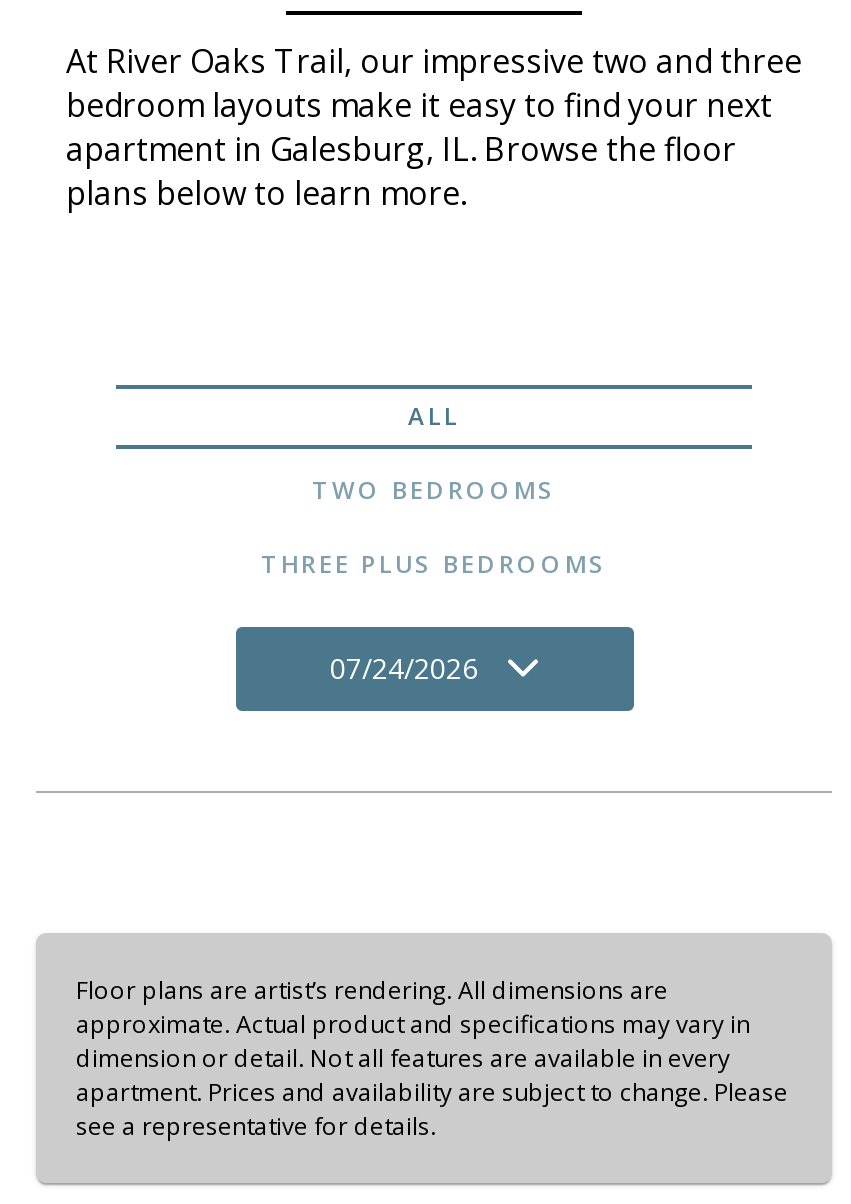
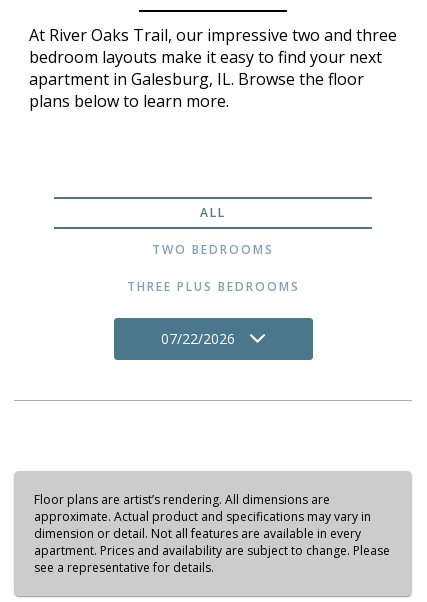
[330,649,478,687] 07/24/2026 -> [161,329,235,348] 07/22/2026

